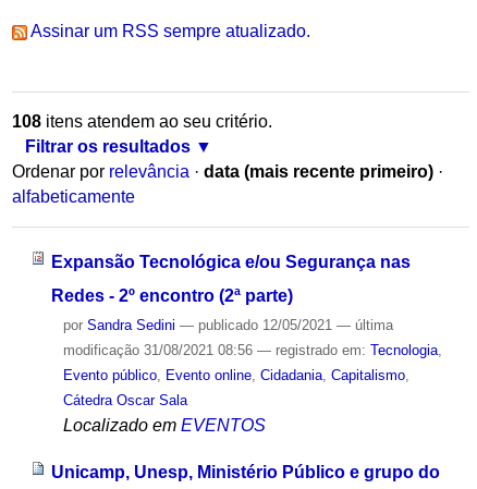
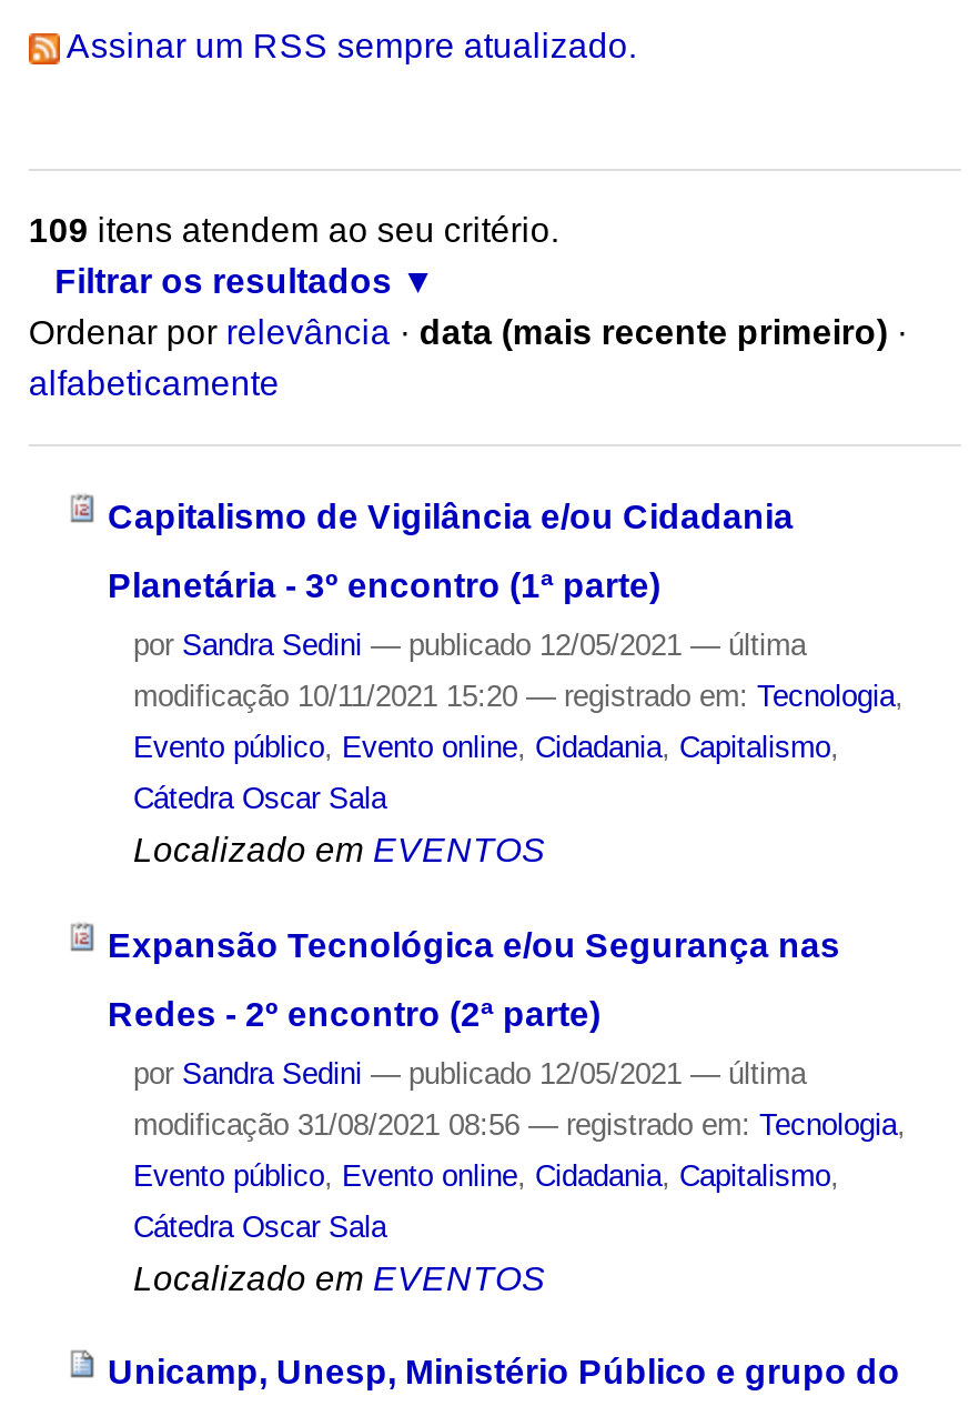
[12,113,272,131] 108 itens atendem ao seu critério. -> [28,212,559,249] 109 itens atendem ao seu critério.
none -> [108,497,904,868] Capitalismo de Vigilância e/ou Cidadania | Planetária - 3º encontro (1ª parte) | por Sandra Sedini — publicado 12/05/2021 — última | modificação 10/11/2021 15:20 — registrado em: Tecnologia, | Evento público, Evento online, Cidadania, Capitalismo, | Cátedra Oscar Sala | Localizado em EVENTOS

